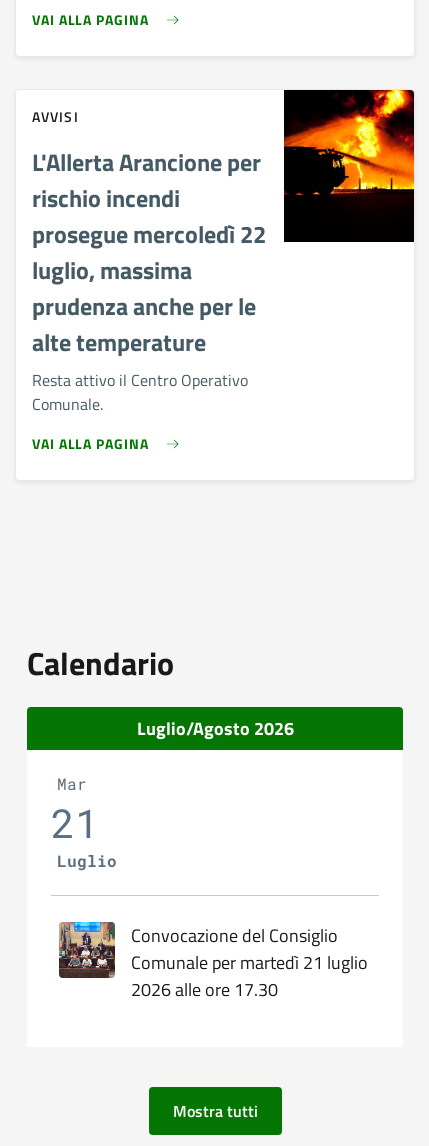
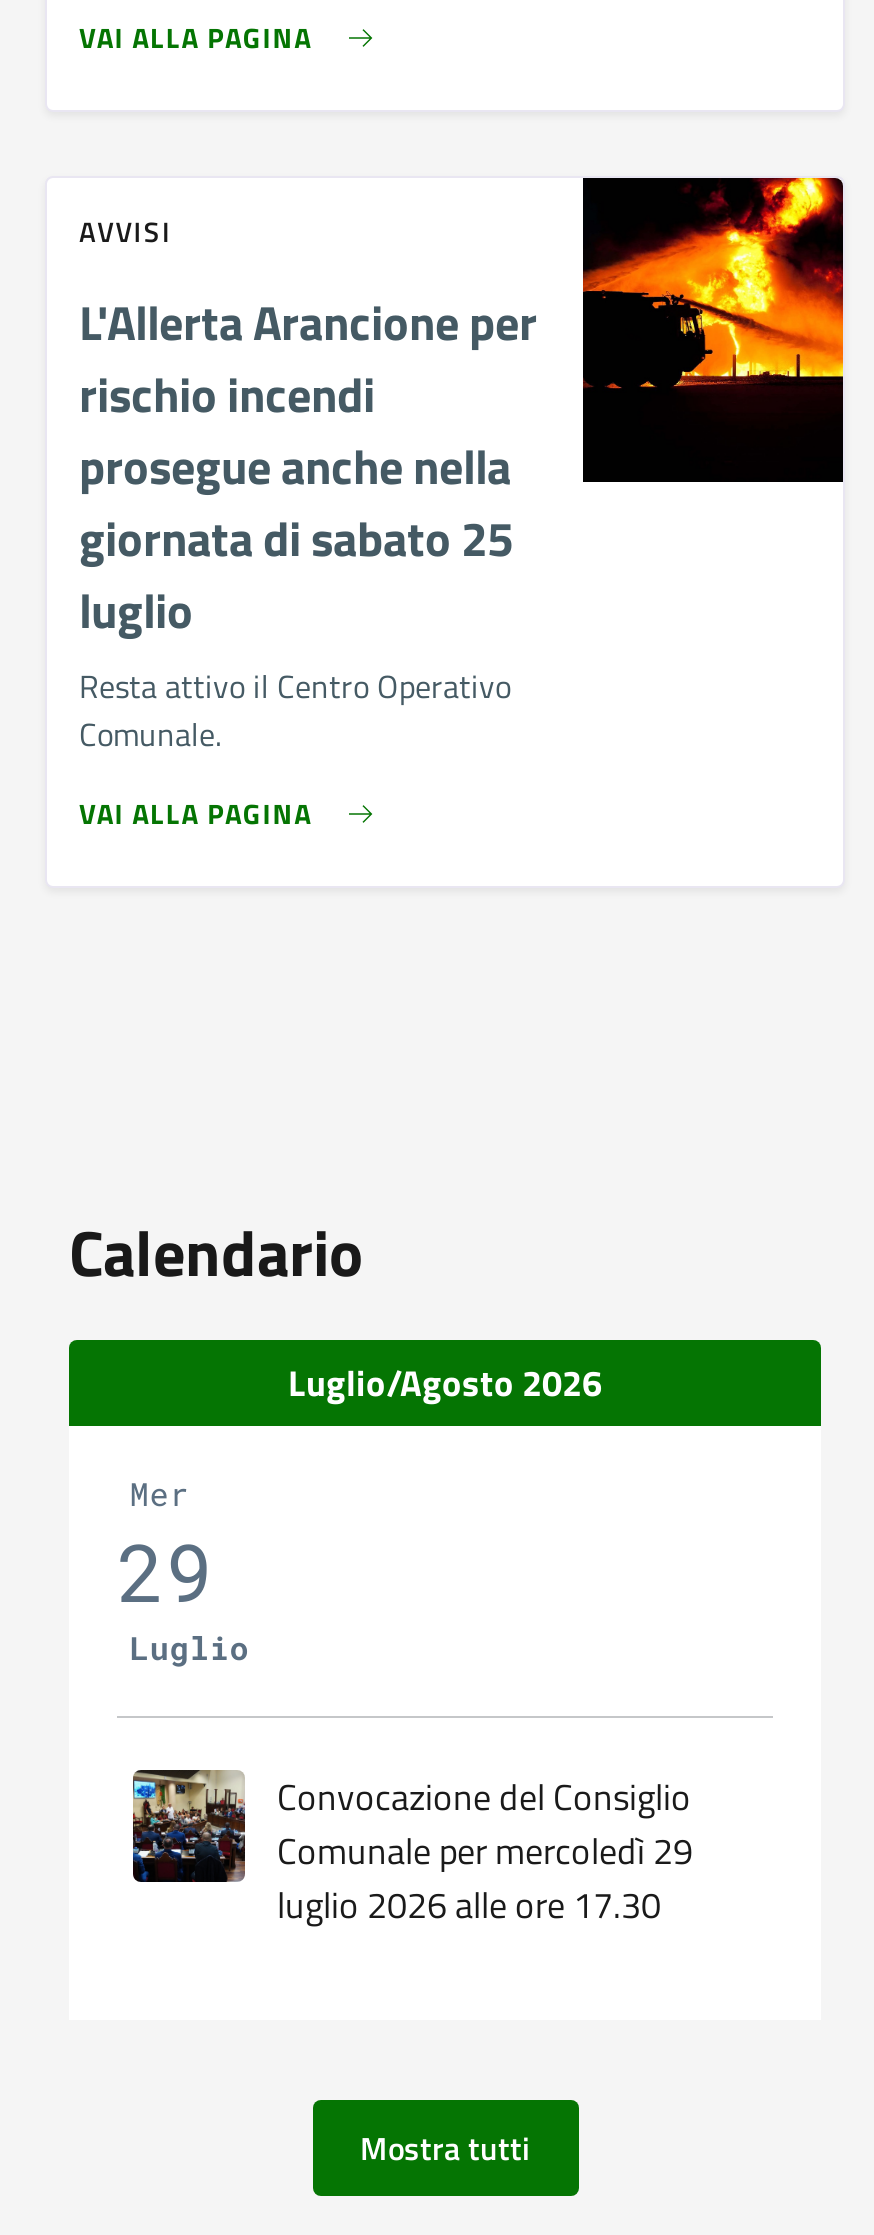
[32,215,266,359] prosegue mercoledì 22 | luglio, massima | prudenza anche per le | alte temperature -> [79,429,513,645] prosegue anche nella | giornata di sabato 25 | luglio
[51,772,99,848] Mar | 21 -> [117,1471,213,1623] Mer | 29
[59,921,368,1002] [image] | Comunale per martedì 21 luglio | 2026 alle ore 17.30 -> [131,1768,693,1931] [image] | Comunale per mercoledì 29 | luglio 2026 alle ore 17.30

